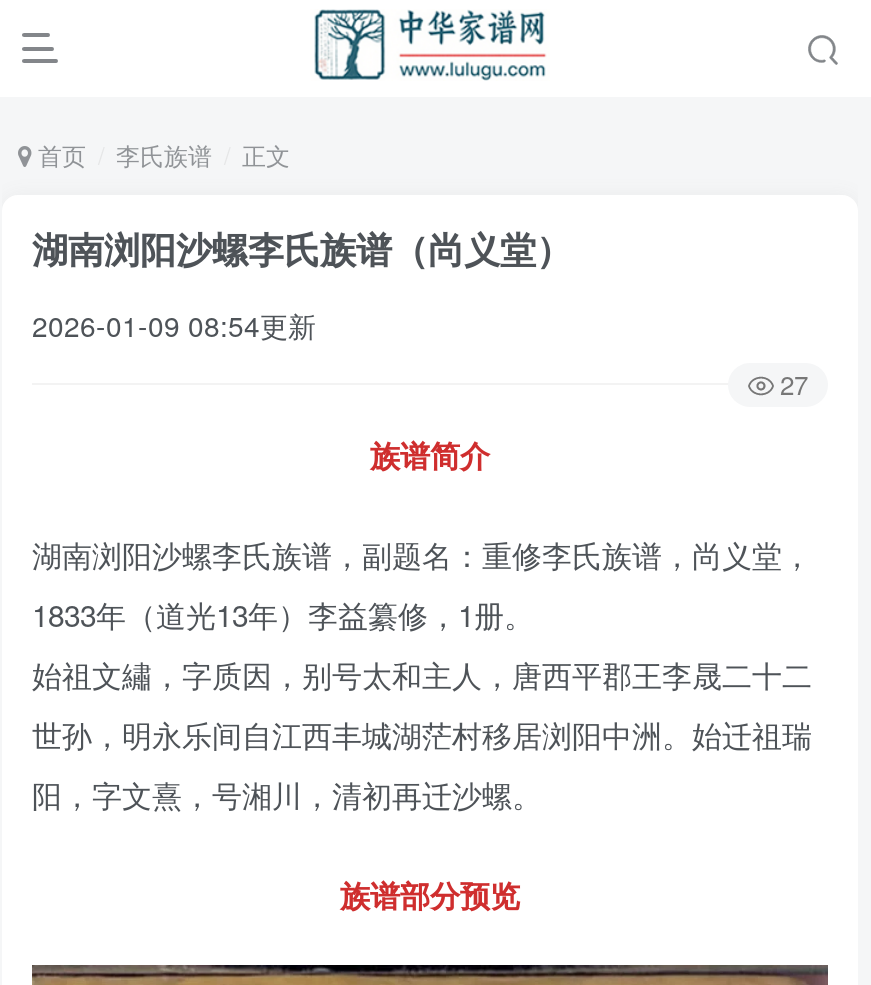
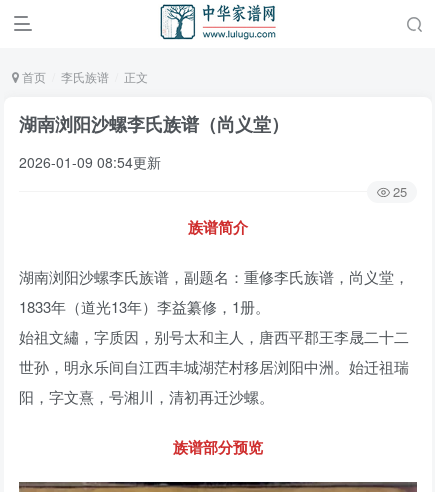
[780,365,808,403] 27 -> [393,182,407,201] 25

